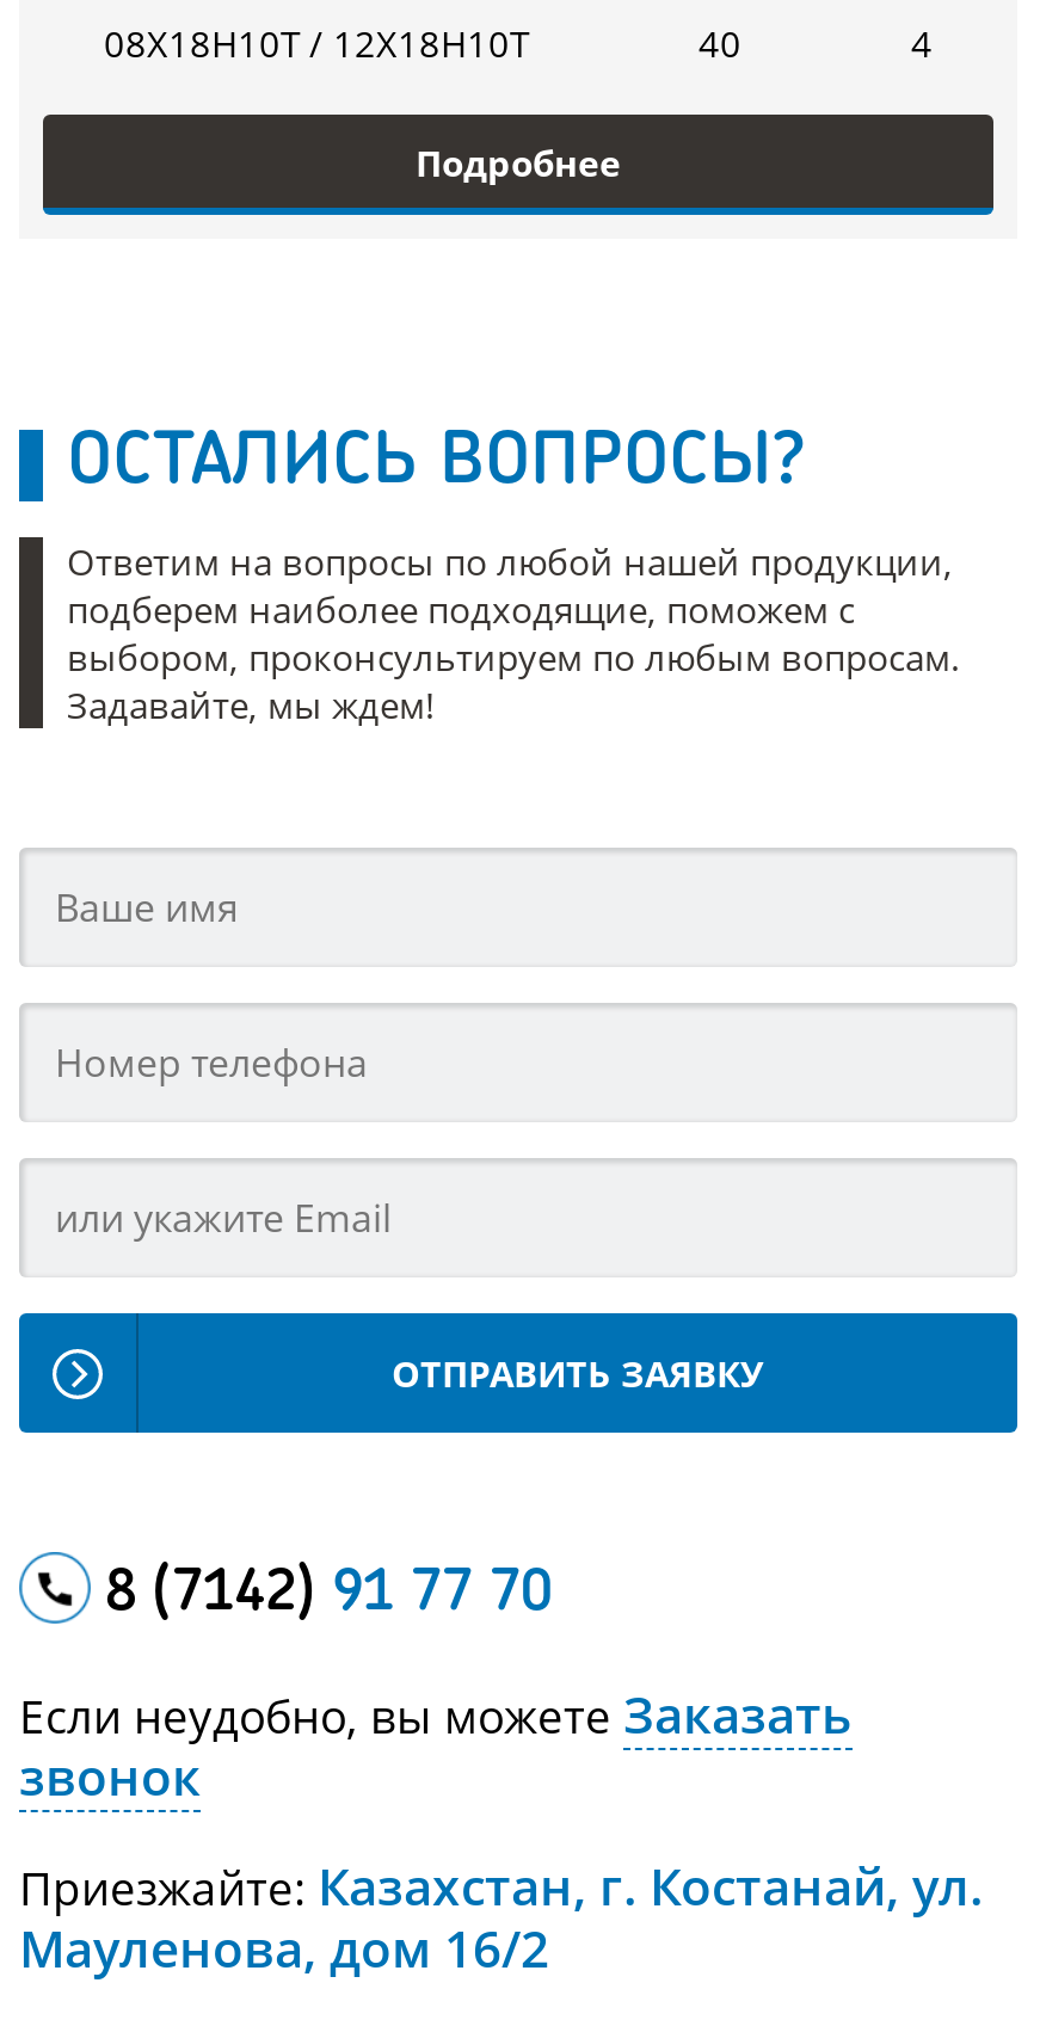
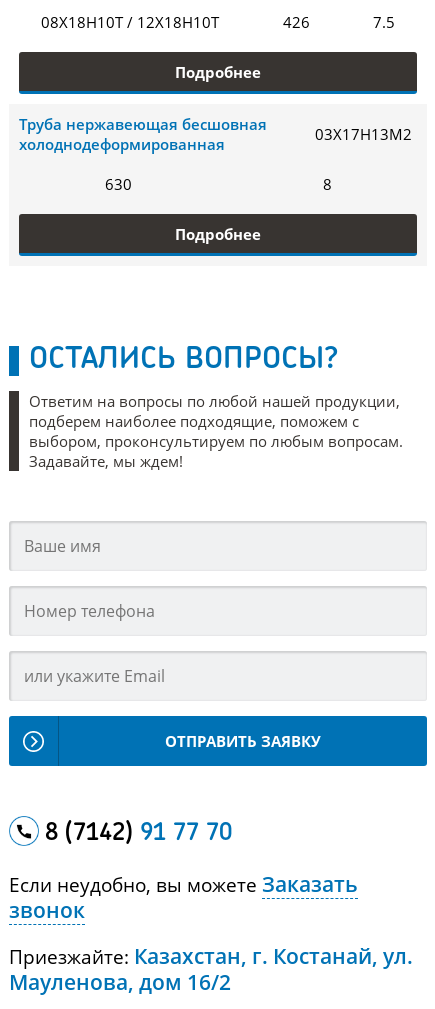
[699,19,933,67] 40 | 4 -> [19,12,412,194] 426 | 7.5 | Подробнее | Труба нержавеющая бесшовная | холоднодеформированная | 03Х17Н13М2 | 630 | 8

